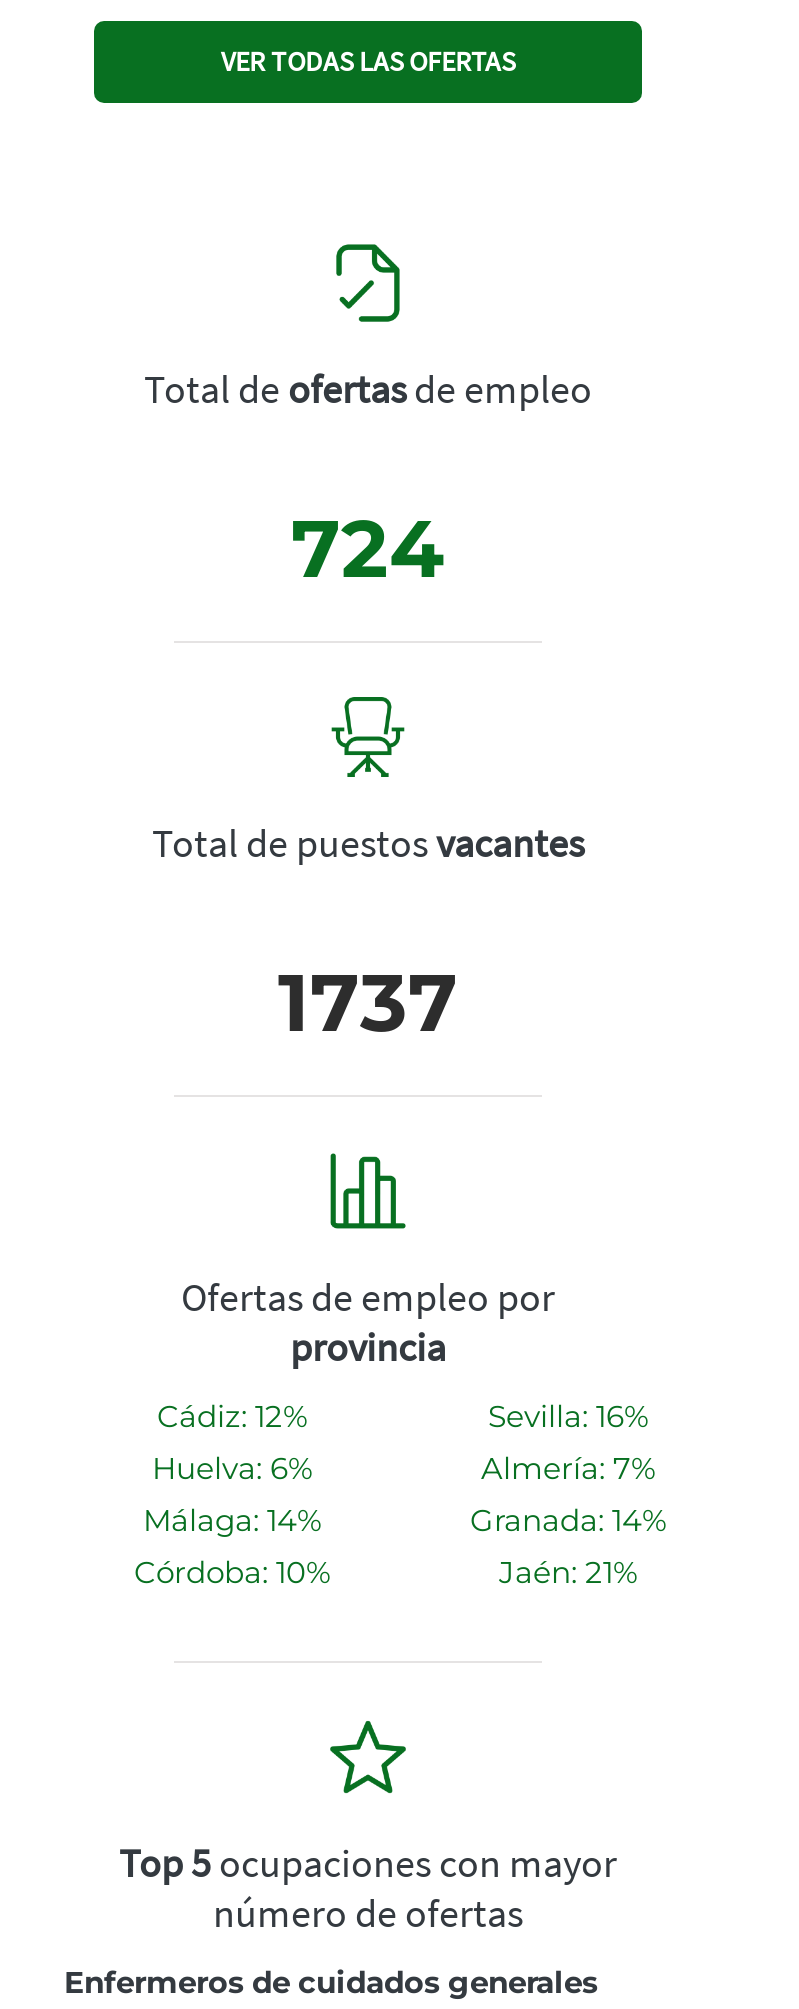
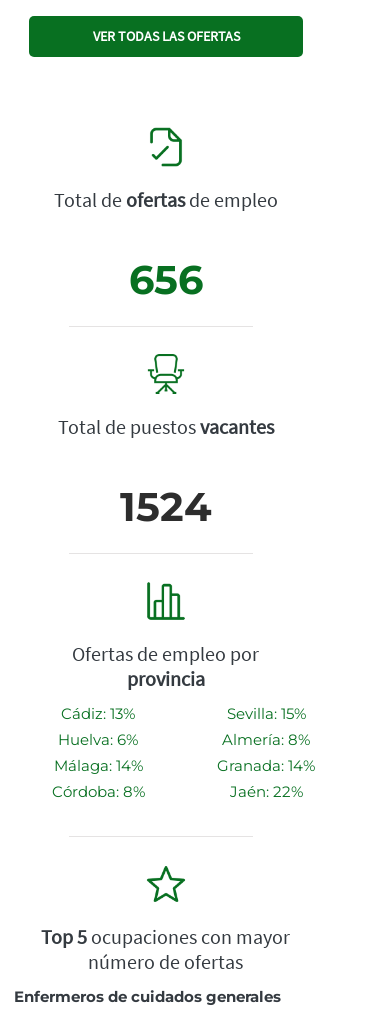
[291,498,445,596] 724 -> [129,255,203,304] 656
[278,952,458,1050] 1737 -> [120,482,212,531] 1524
[157,1396,307,1434] Cádiz: 12% -> [61,704,135,723] Cádiz: 13%
[488,1396,648,1434] Sevilla: 16% -> [226,704,305,723] Sevilla: 15%
[481,1448,655,1486] Almería: 7% -> [222,730,310,749] Almería: 8%
[134,1552,330,1590] Córdoba: 10% -> [51,782,144,801] Córdoba: 8%
[499,1552,637,1590] Jaén: 21% -> [229,782,302,801] Jaén: 22%

